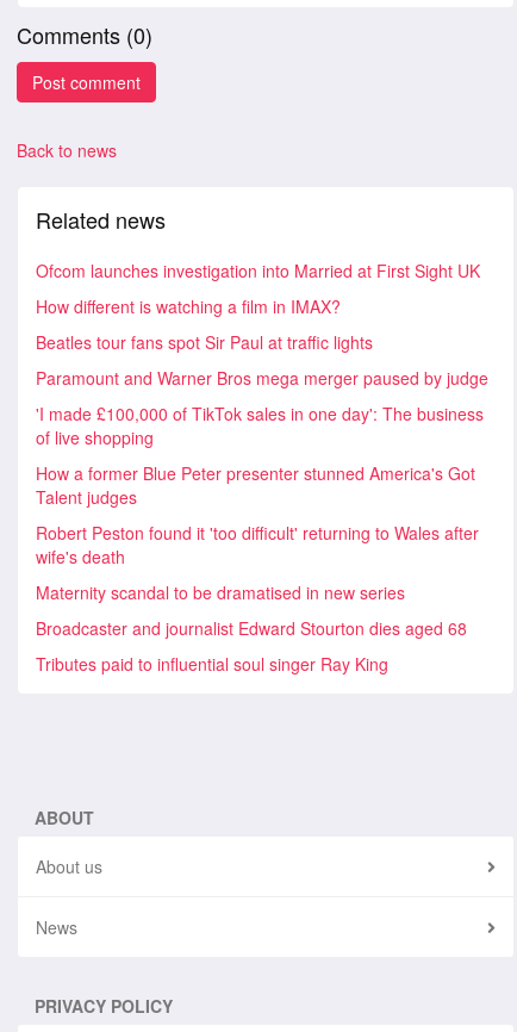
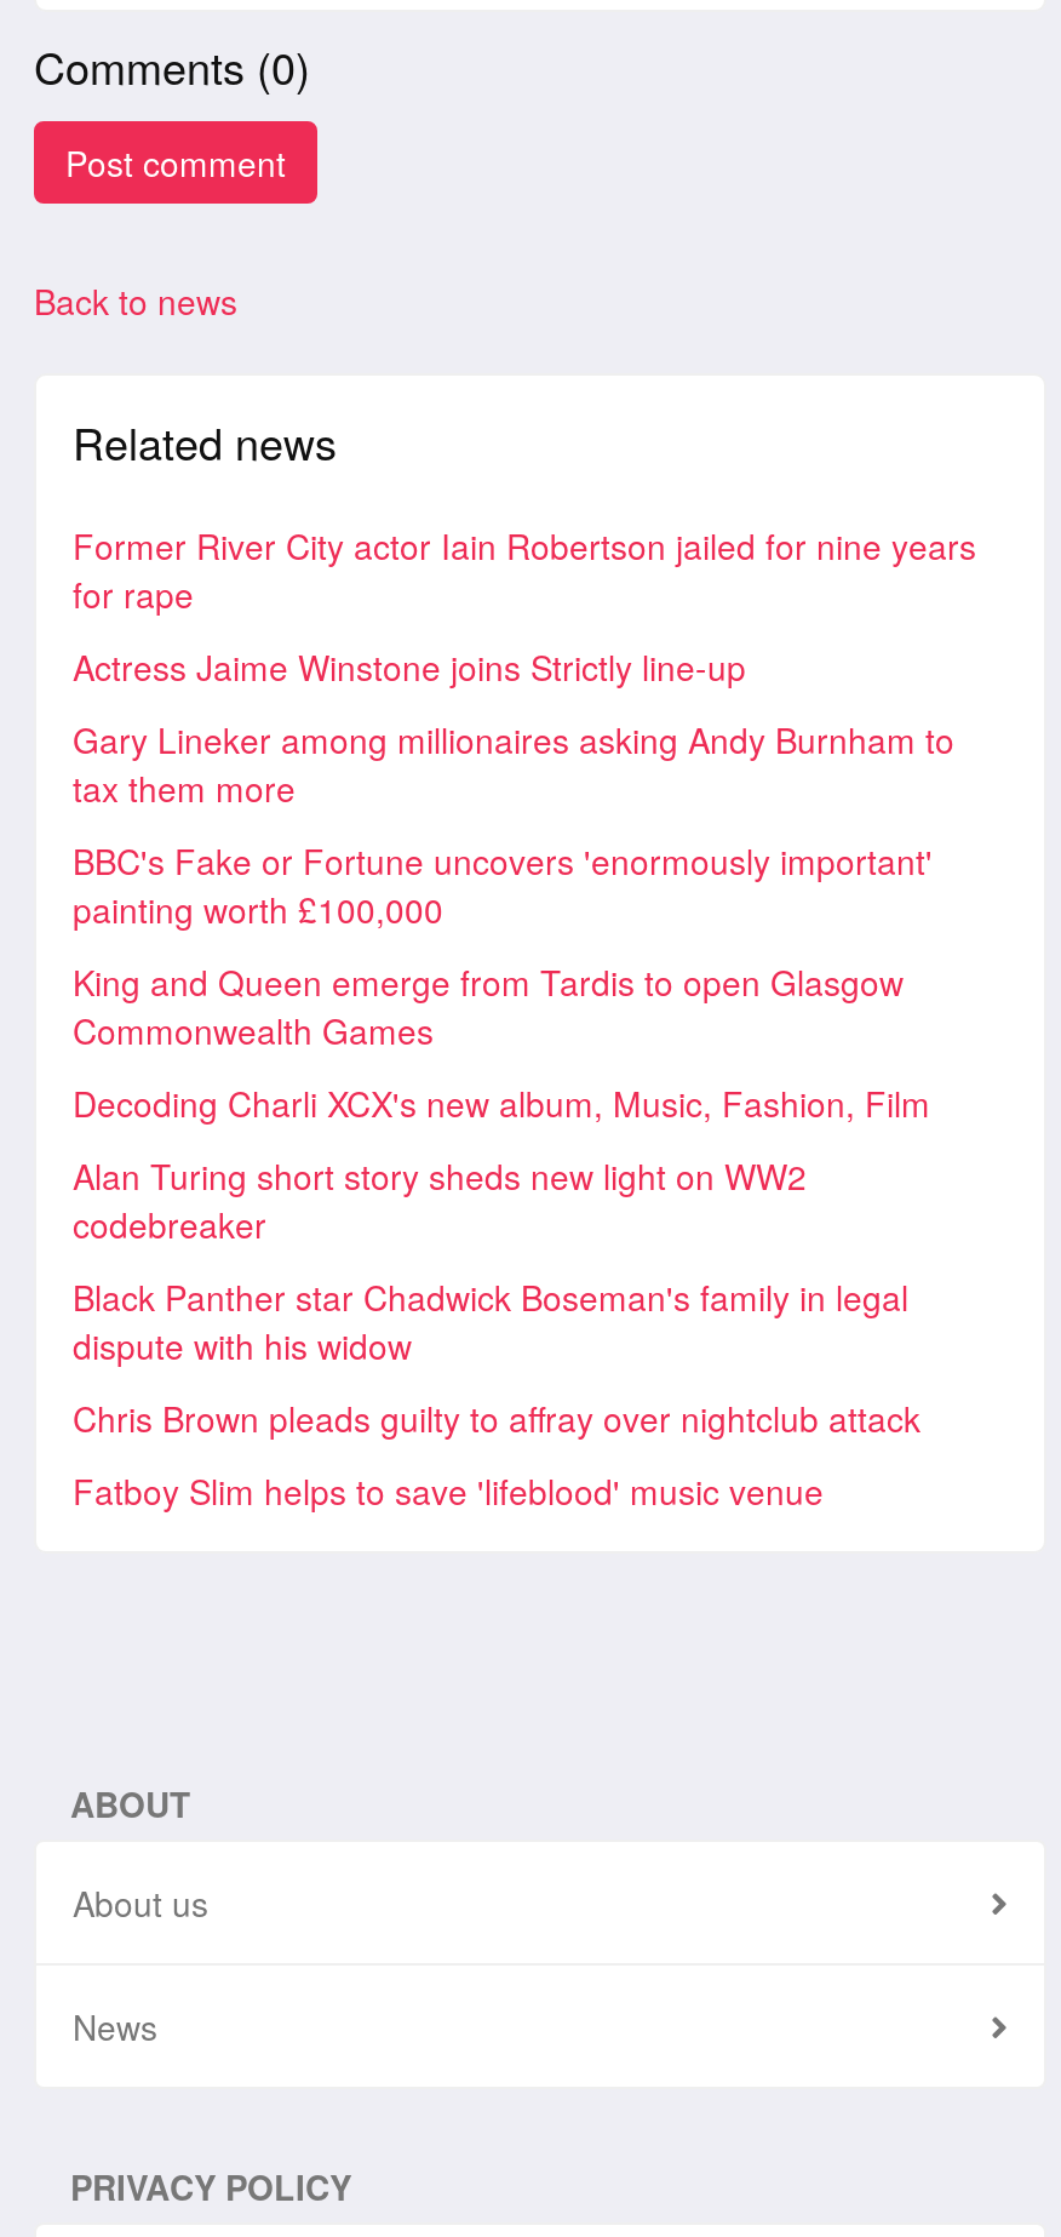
[36,259,480,282] Ofcom launches investigation into Married at First Sight UK -> [73,521,976,618] Former River City actor Iain Robertson jailed for nine years | for rape
[36,294,341,318] How different is watching a film in IMAX? -> [73,642,746,691] Actress Jaime Winstone joins Strictly line-up
[36,330,373,354] Beatles tour fans spot Sir Paul at traffic lights -> [73,715,954,812] Gary Lineker among millionaires asking Andy Burnham to | tax them more
[36,366,488,390] Paramount and Warner Bros mega merger paused by judge -> [73,836,933,933] BBC's Fake or Fortune uncovers 'enormously important' | painting worth £100,000
[36,402,484,449] 'I made £100,000 of TikTok sales in one day': The business | of live shopping -> [73,957,904,1054] King and Queen emerge from Tardis to open Glasgow | Commonwealth Games
[36,461,475,509] How a former Blue Peter presenter stunned America's Got | Talent judges -> [73,1079,930,1127] Decoding Charli XCX's new album, Music, Fashion, Film
[36,521,479,568] Robert Peston found it 'too difficult' returning to Wales after | wife's death -> [73,1151,807,1248] Alan Turing short story sheds new light on WW2 | codebreaker
[36,580,405,604] Maternity scandal to be dramatised in new series -> [73,1272,908,1369] Black Panther star Chadwick Boseman's family in legal | dispute with his widow
[36,616,467,640] Broadcaster and journalist Edward Stourton dies aged 68 -> [73,1394,921,1442] Chris Brown pleads guilty to affray over nightclub attack
[36,652,388,676] Tributes paid to influential soul singer Ray King -> [73,1466,824,1515] Fatboy Slim helps to save 'lifeblood' music venue

